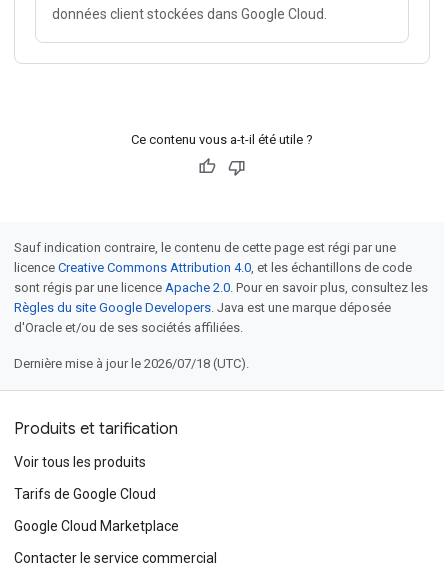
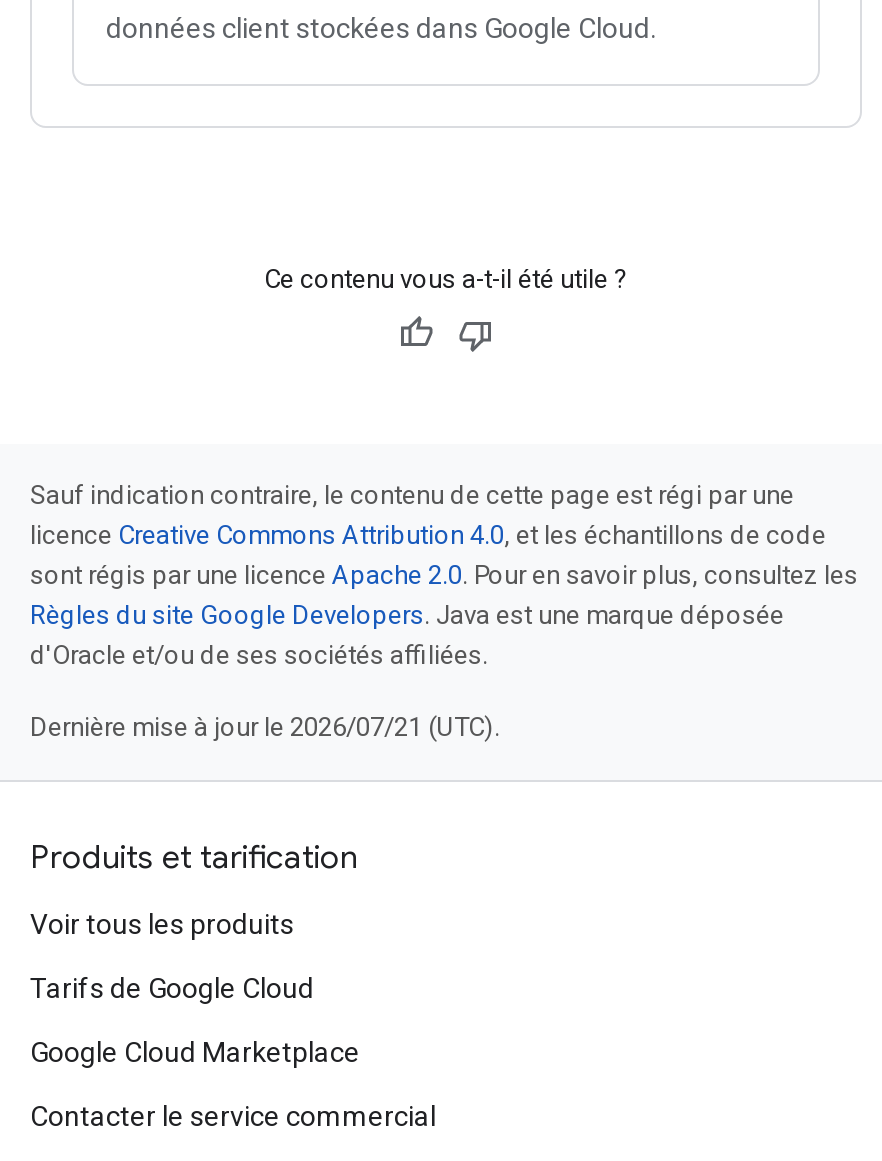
[14,356,249,371] Dernière mise à jour le 2026/07/18 (UTC). -> [30,712,500,742] Dernière mise à jour le 2026/07/21 (UTC).

